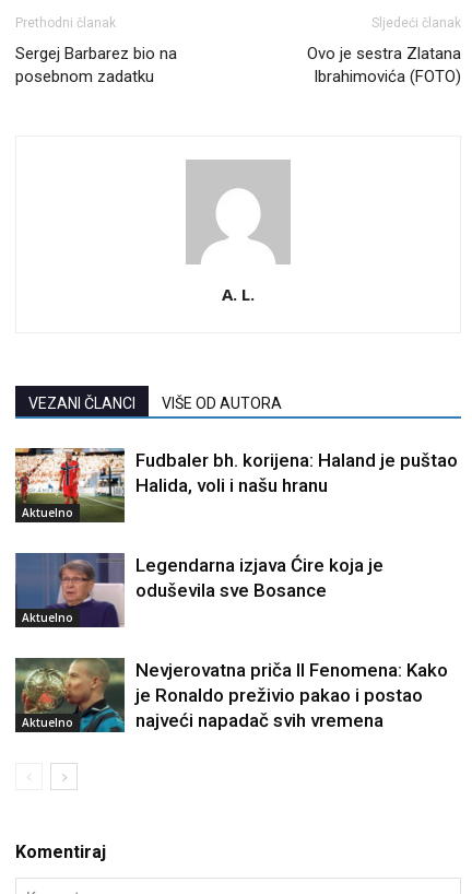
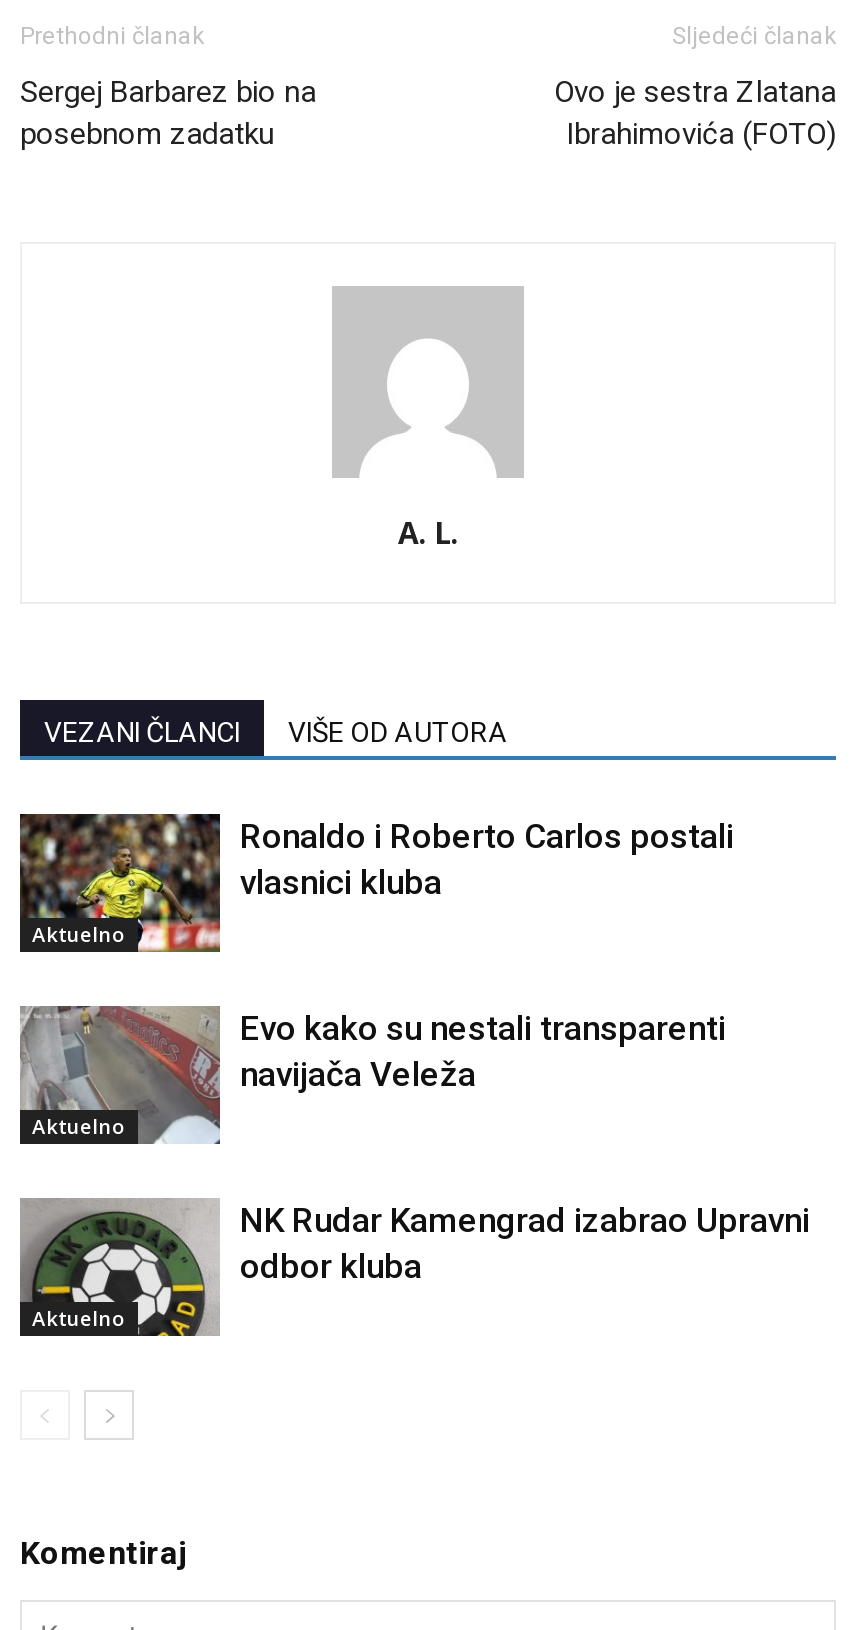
[14,447,458,524] [image] | Fudbaler bh. korijena: Haland je puštao | Halida, voli i našu hranu -> [18,812,734,954] [image] | Ronaldo i Roberto Carlos postali | vlasnici kluba
[15,552,383,628] [image] | Legendarna izjava Ćire koja je | oduševila sve Bosance -> [20,1006,726,1144] [image] | Evo kako su nestali transparenti | navijača Veleža
[15,658,448,733] [image] | Nevjerovatna priča Il Fenomena: Kako | je Ronaldo preživio pakao i postao | najveći napadač svih vremena -> [20,1199,810,1338] [image] | NK Rudar Kamengrad izabrao Upravni | odbor kluba

